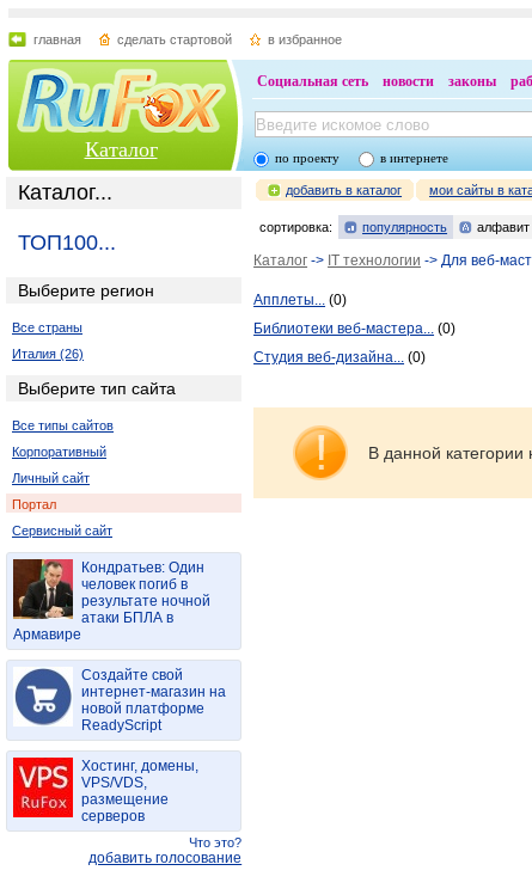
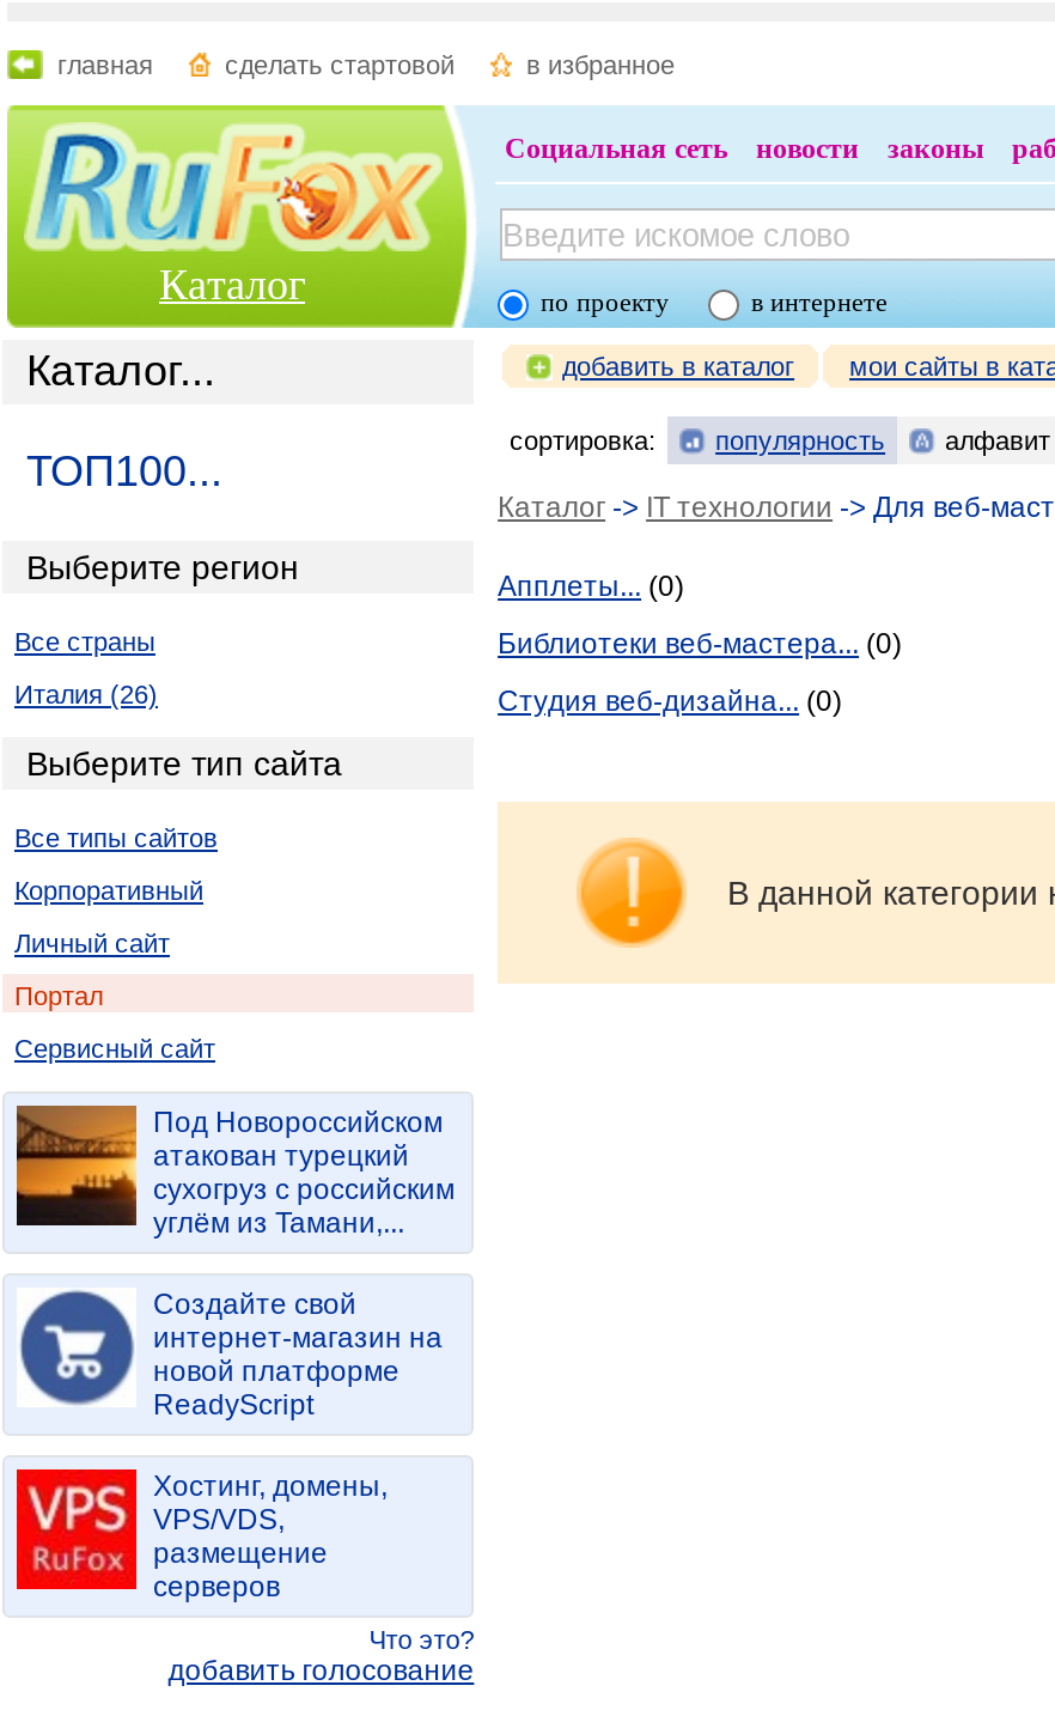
[13,559,210,643] [image] | Кондратьев: Один | человек погиб в | результате ночной | атаки БПЛА в | Армавире -> [14,1106,455,1240] [image] | Под Новороссийском | атакован турецкий | сухогруз с российским | углём из Тамани,...

